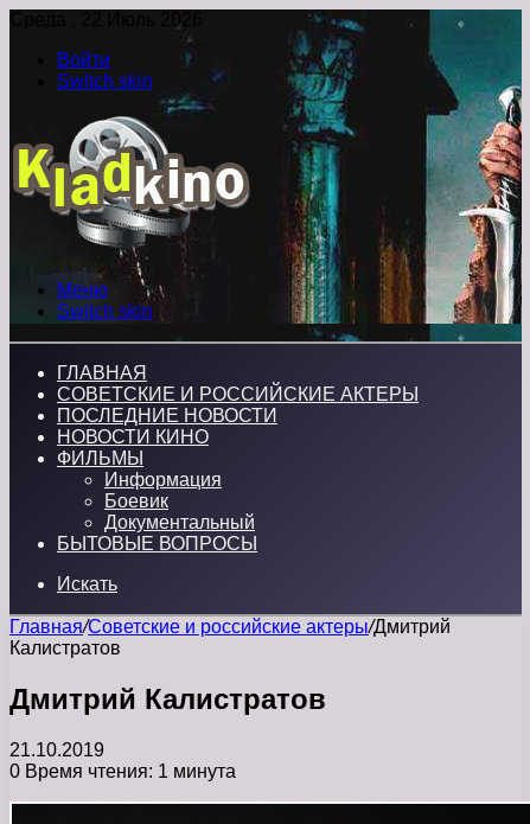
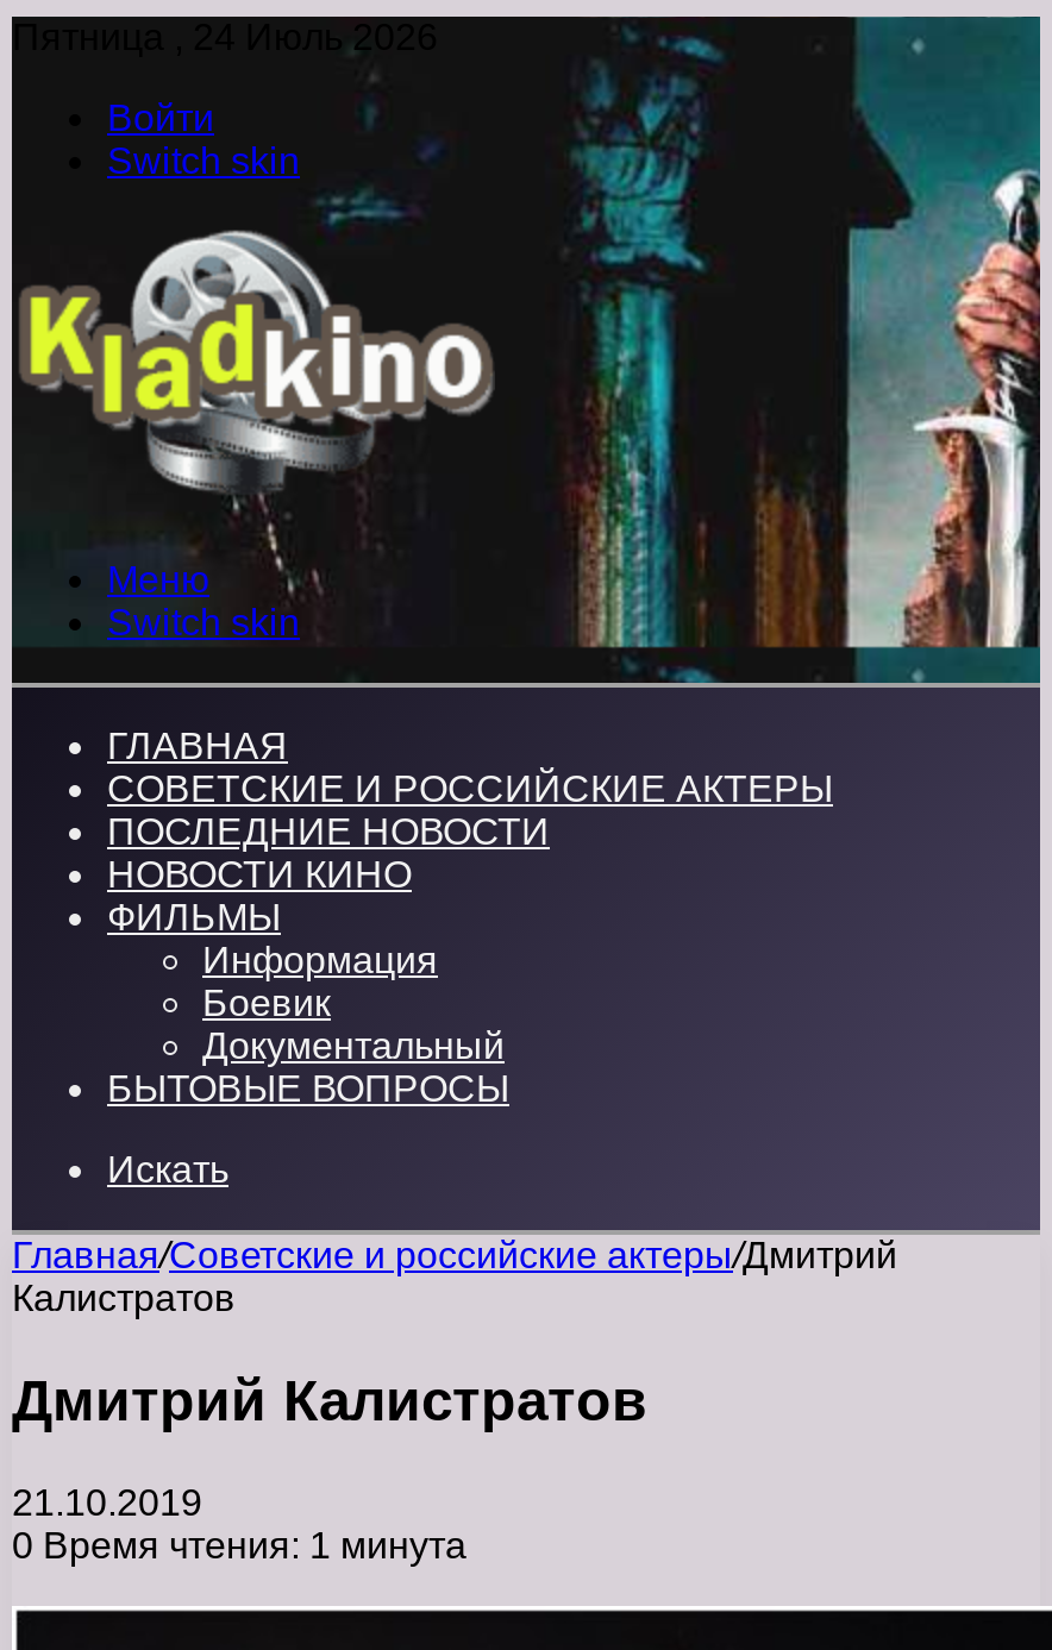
[9,9,203,30] Среда , 22 Июль 2026 -> [12,17,438,57] Пятница , 24 Июль 2026

